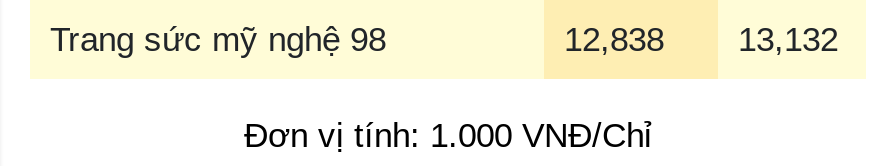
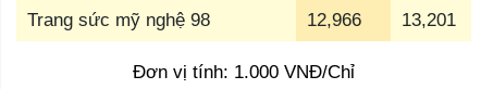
[564,21,664,59] 12,838 -> [307,10,361,31] 12,966
[738,21,838,59] 13,132 -> [402,10,456,31] 13,201

